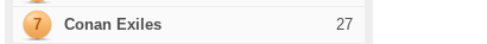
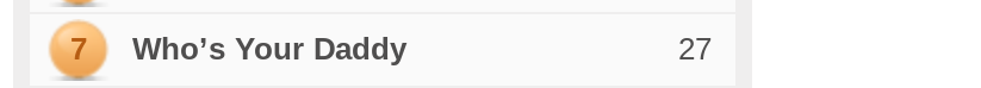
[64,15,162,33] Conan Exiles -> [132,30,406,66] Who’s Your Daddy

